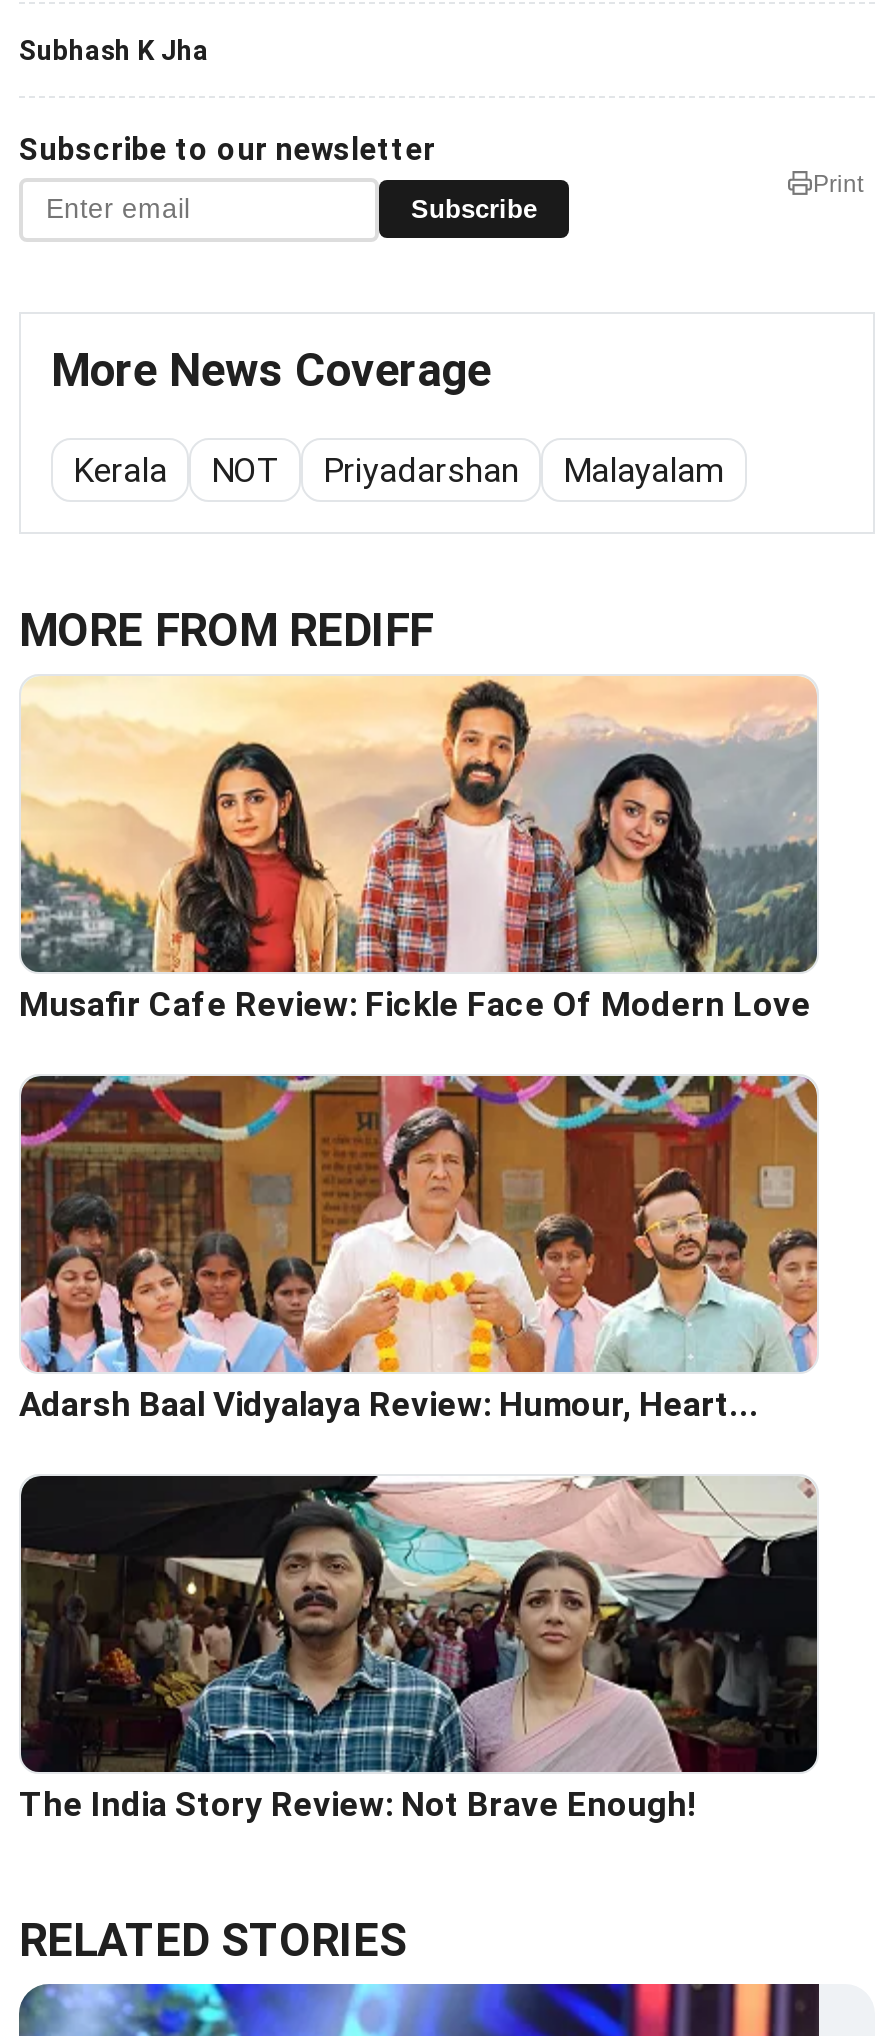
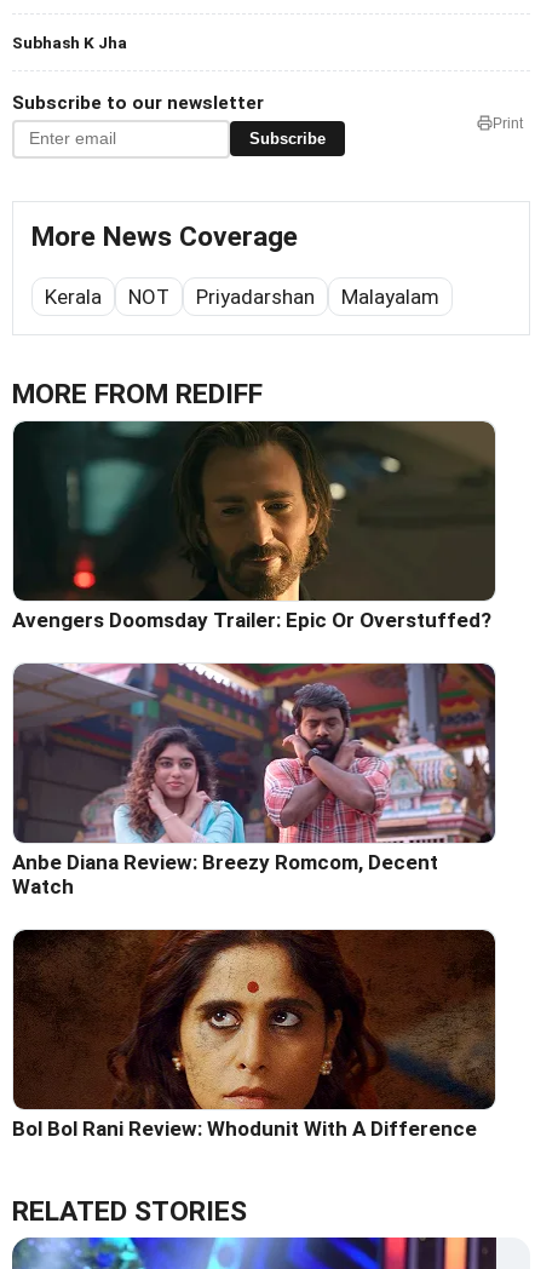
[19,676,817,1024] [image] | Musafir Cafe Review: Fickle Face Of Modern Love -> [12,420,496,632] [image] | Avengers Doomsday Trailer: Epic Or Overstuffed?
[19,1074,819,1424] [image] | Adarsh Baal Vidyalaya Review: Humour, Heart... -> [12,666,496,898] [image] | Anbe Diana Review: Breezy Romcom, Decent | Watch
[19,1474,817,1824] [image] | The India Story Review: Not Brave Enough! -> [12,929,495,1141] [image] | Bol Bol Rani Review: Whodunit With A Difference

